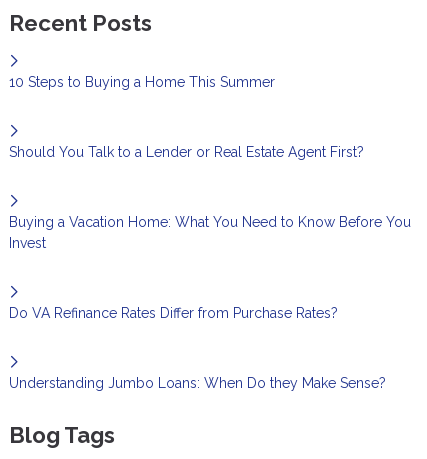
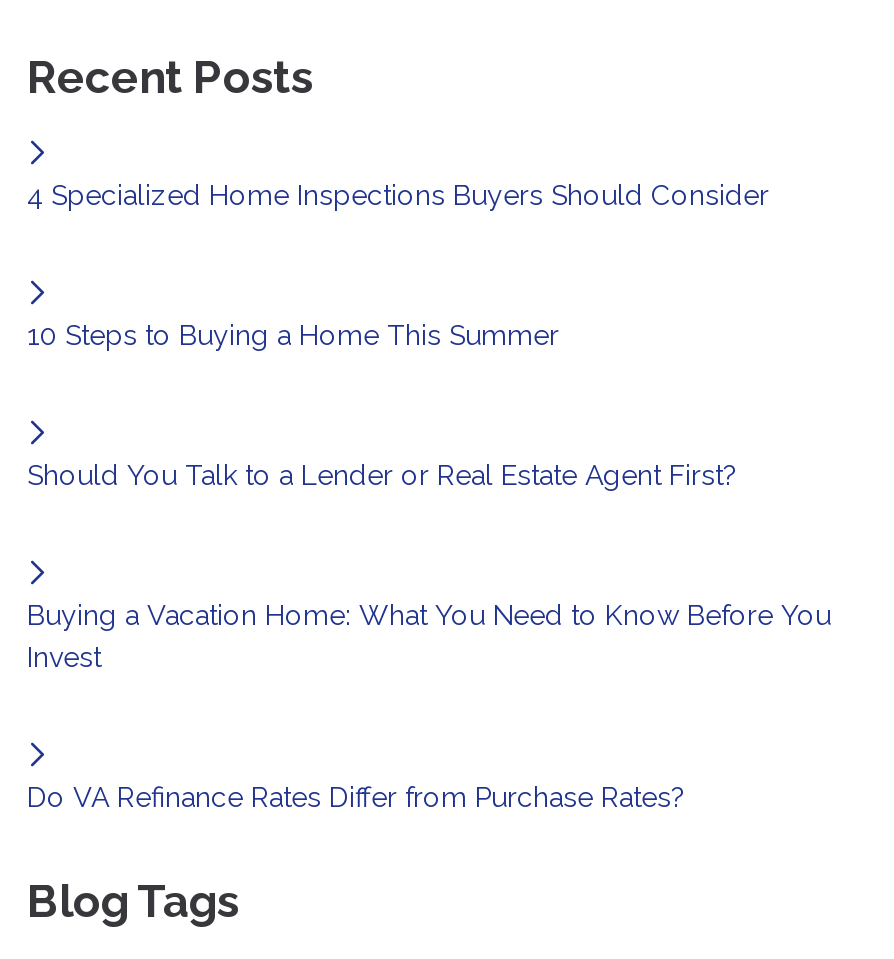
none -> [27,180,769,212] 4 Specialized Home Inspections Buyers Should Consider
moved [9,74,411,321] -> [27,320,831,814]: 10 Steps to Buying a Home This Summer | Should You Talk to a Lender or Real Estate Agent First? | Buying a Vacation Home: What You Need to Know Before You | Invest | Do VA Refinance Rates Differ from Purchase Rates?
[9,375,386,391] Understanding Jumbo Loans: When Do they Make Sense? -> none

